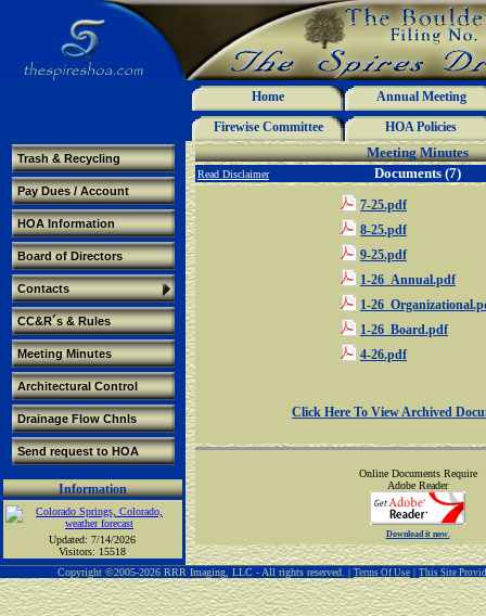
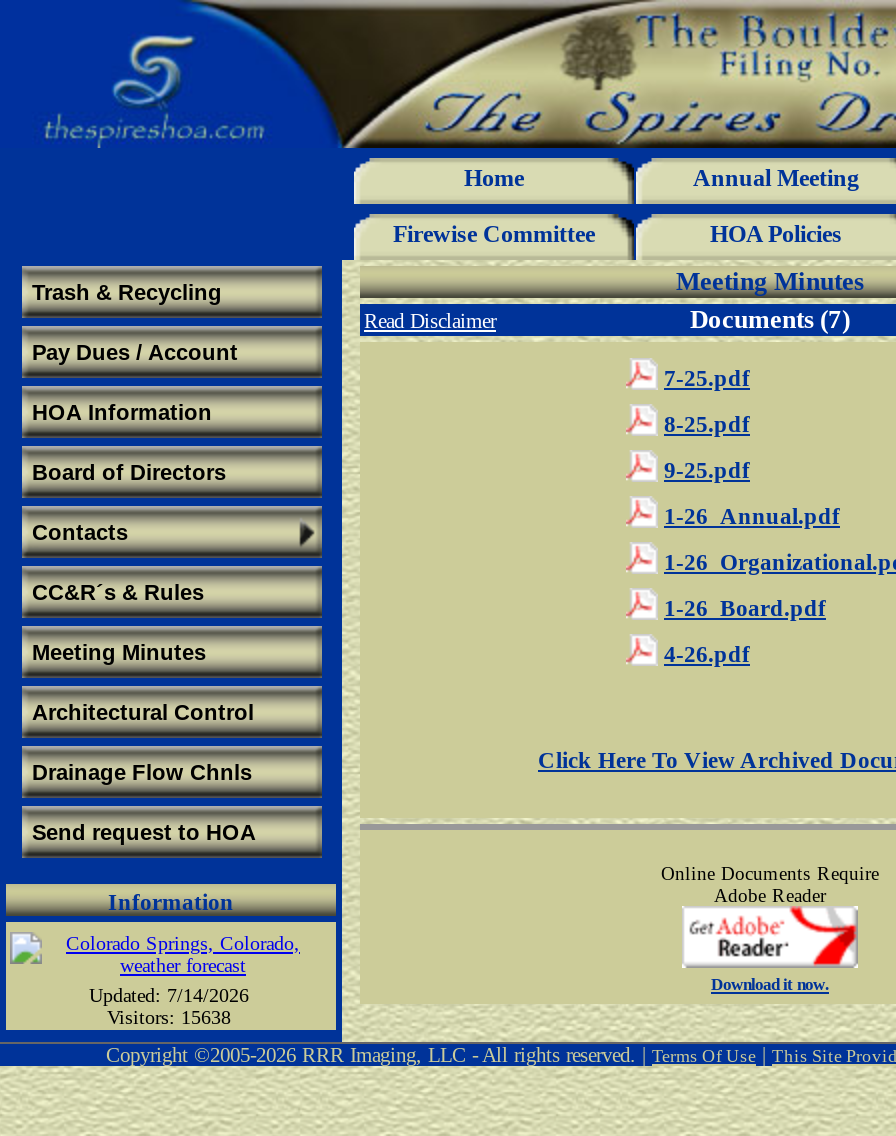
[58,546,125,557] Visitors: 15518 -> [107,1006,231,1028] Visitors: 15638

